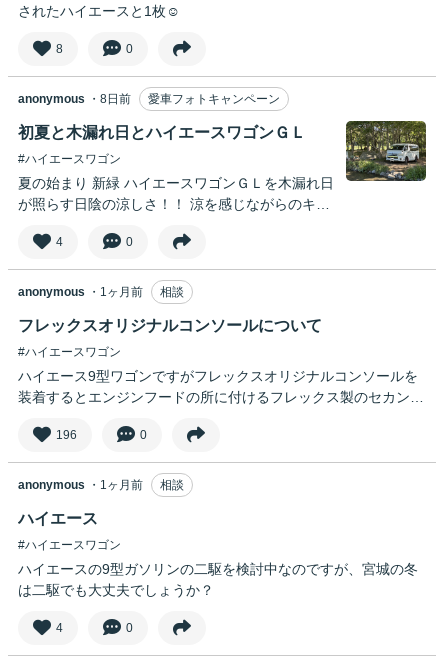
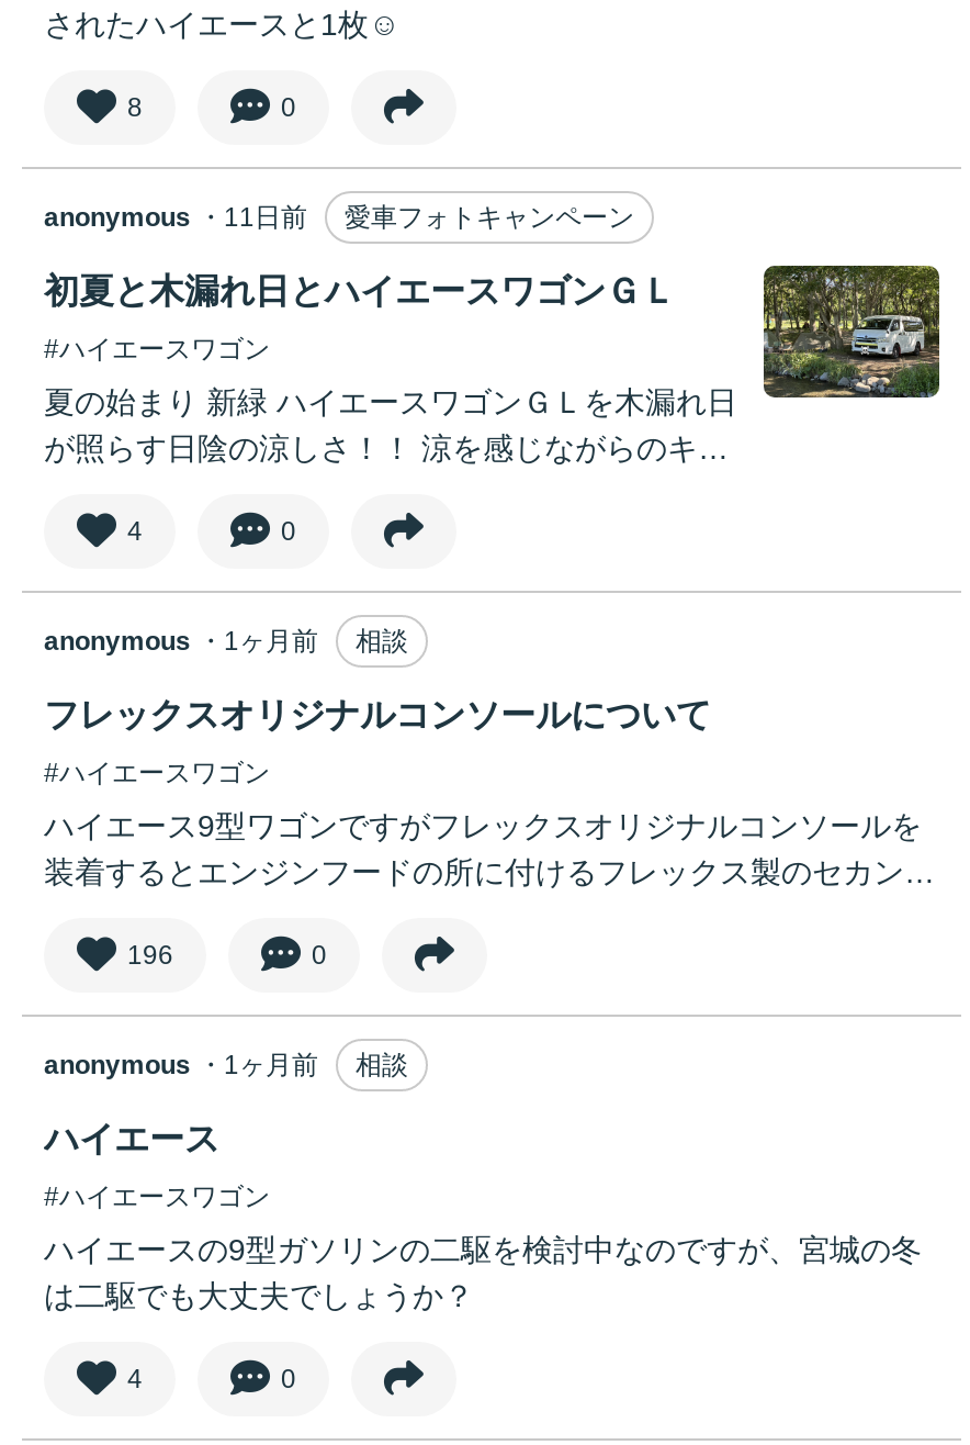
[18,92,131,106] anonymous ・8日前 -> [44,202,307,232] anonymous ・11日前

